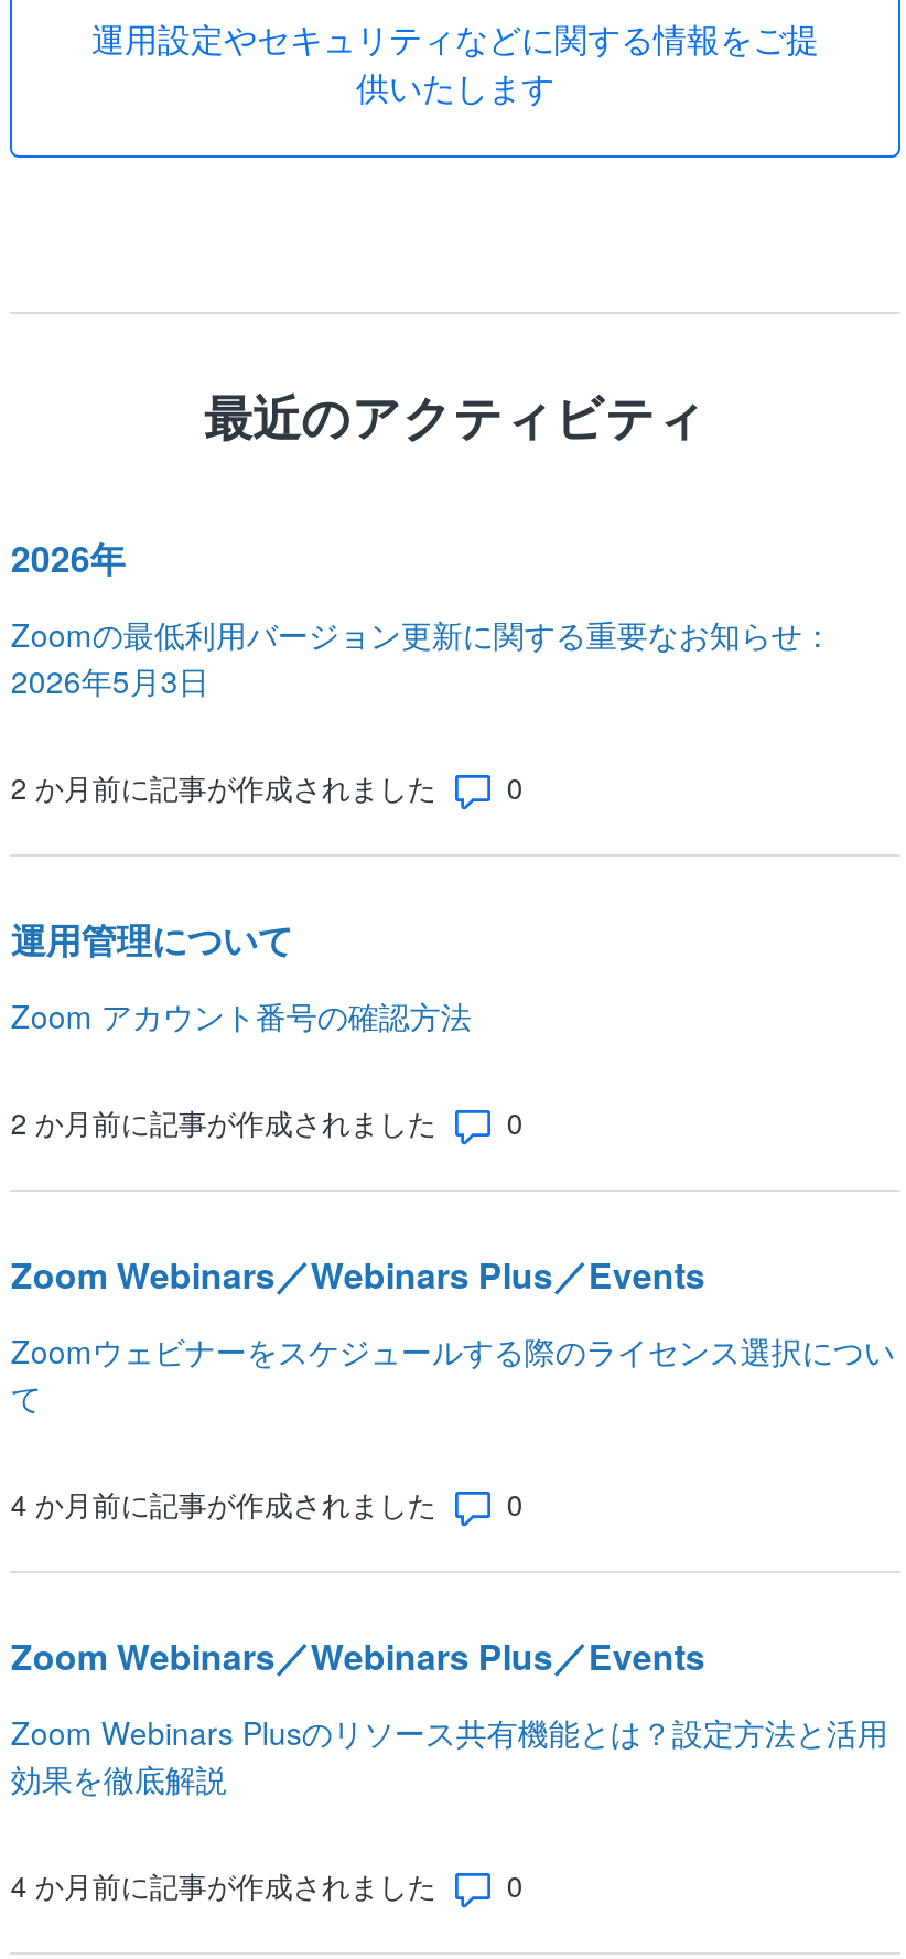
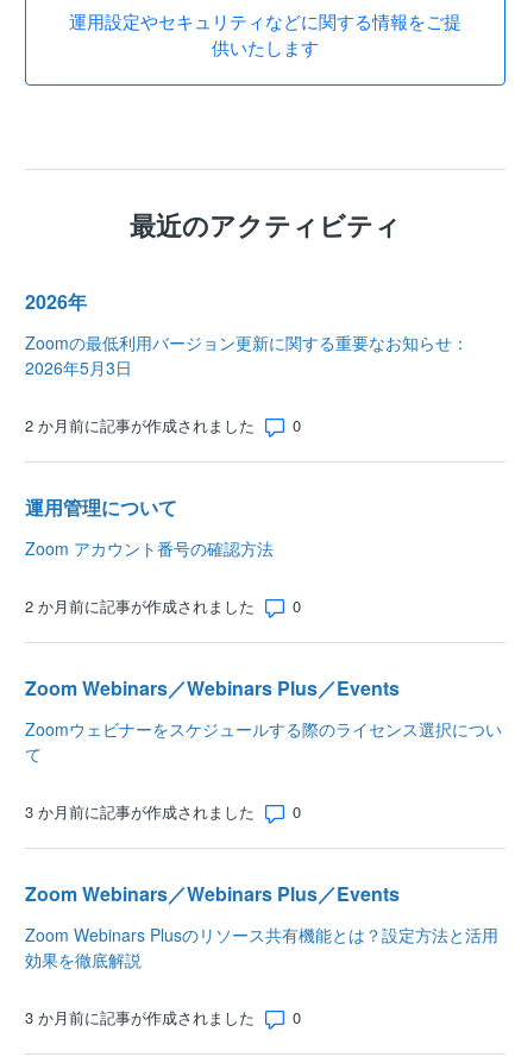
[11,1483,436,1525] 4 か月前に記事が作成されました -> [25,800,255,823] 3 か月前に記事が作成されました
[11,1864,436,1906] 4 か月前に記事が作成されました -> [25,1006,255,1028] 3 か月前に記事が作成されました

